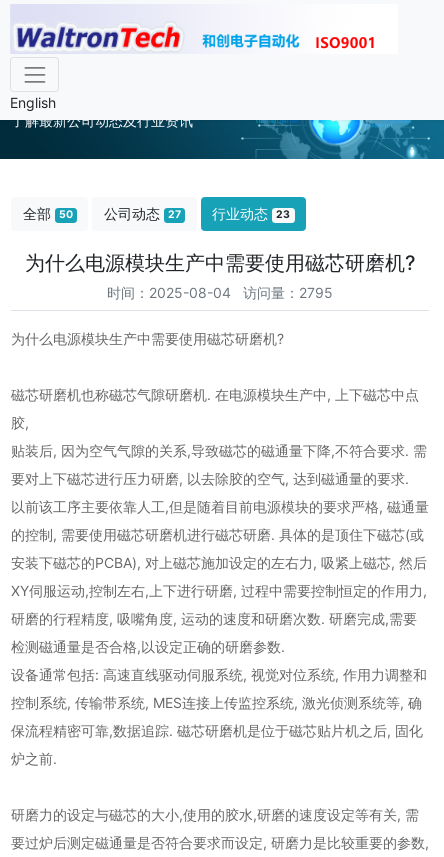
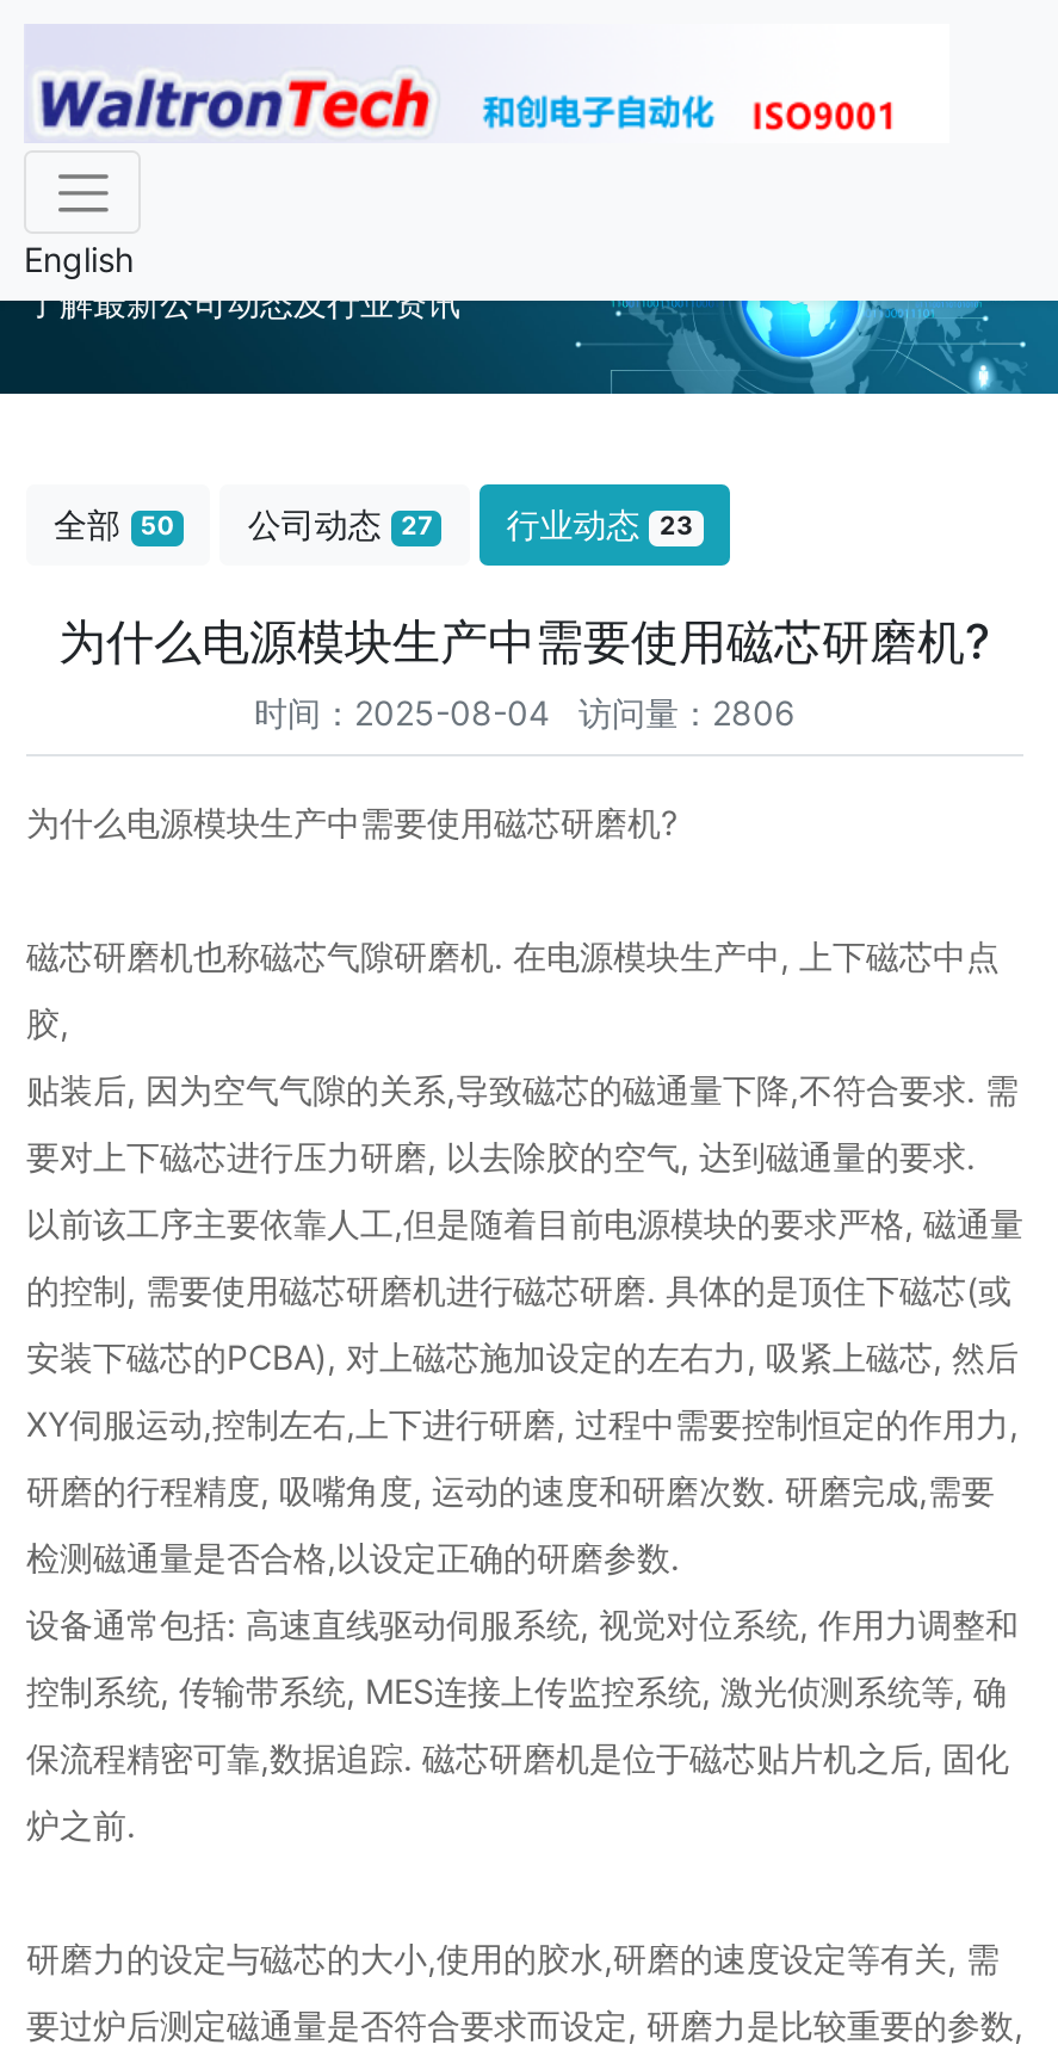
[107,283,333,300] 时间：2025-08-04 访问量：2795 -> [254,691,796,731] 时间：2025-08-04 访问量：2806

